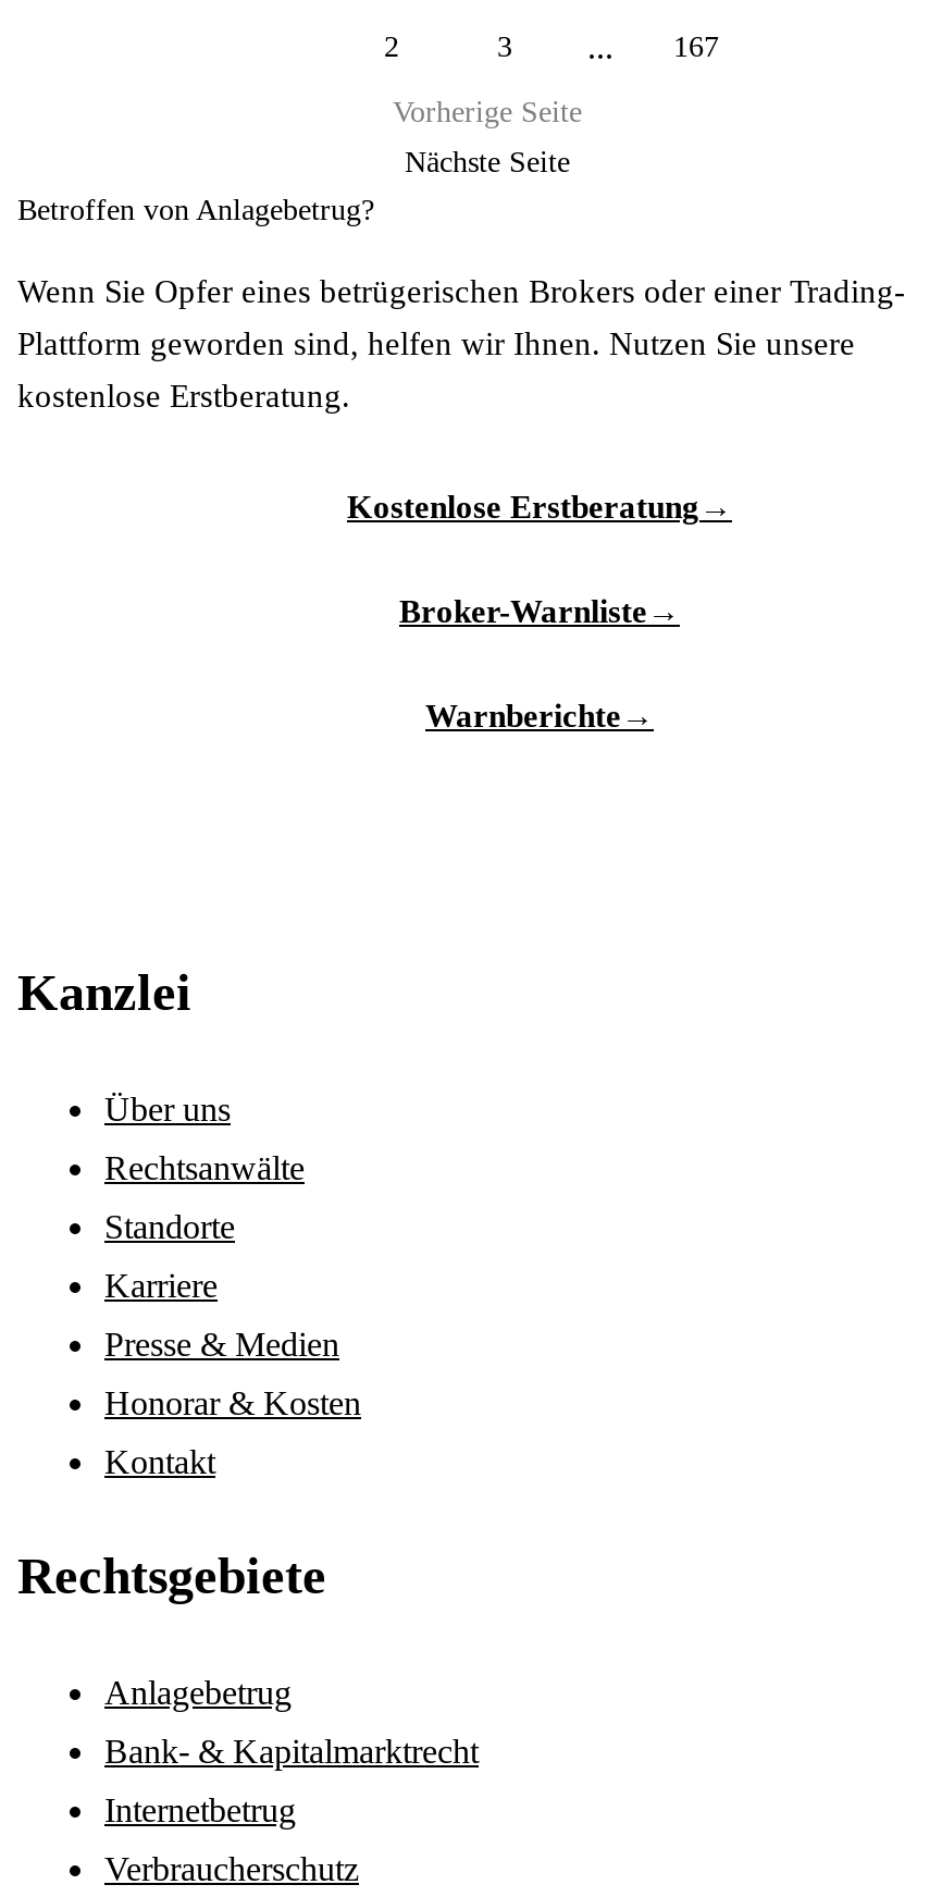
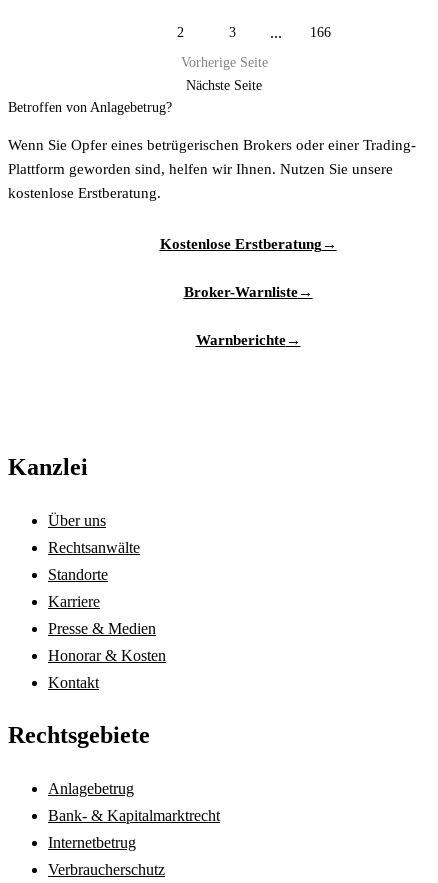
[673,31,719,63] 167 -> [309,25,330,40] 166

